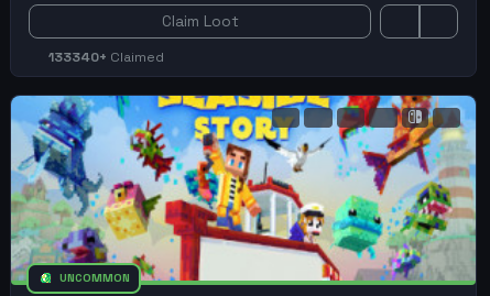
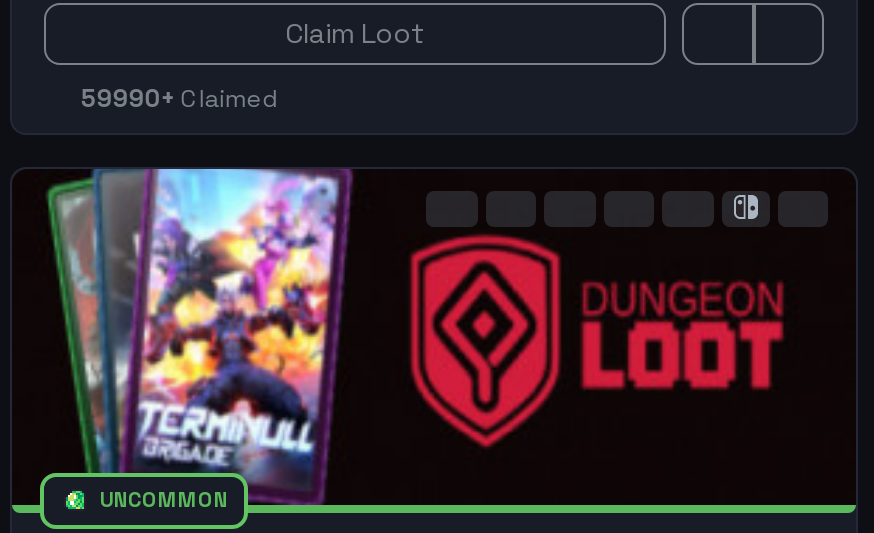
[49,48,164,66] 133340+ Claimed -> [81,82,279,114] 59990+ Claimed
[10,95,477,282] [image] -> [12,167,856,507] [image]

